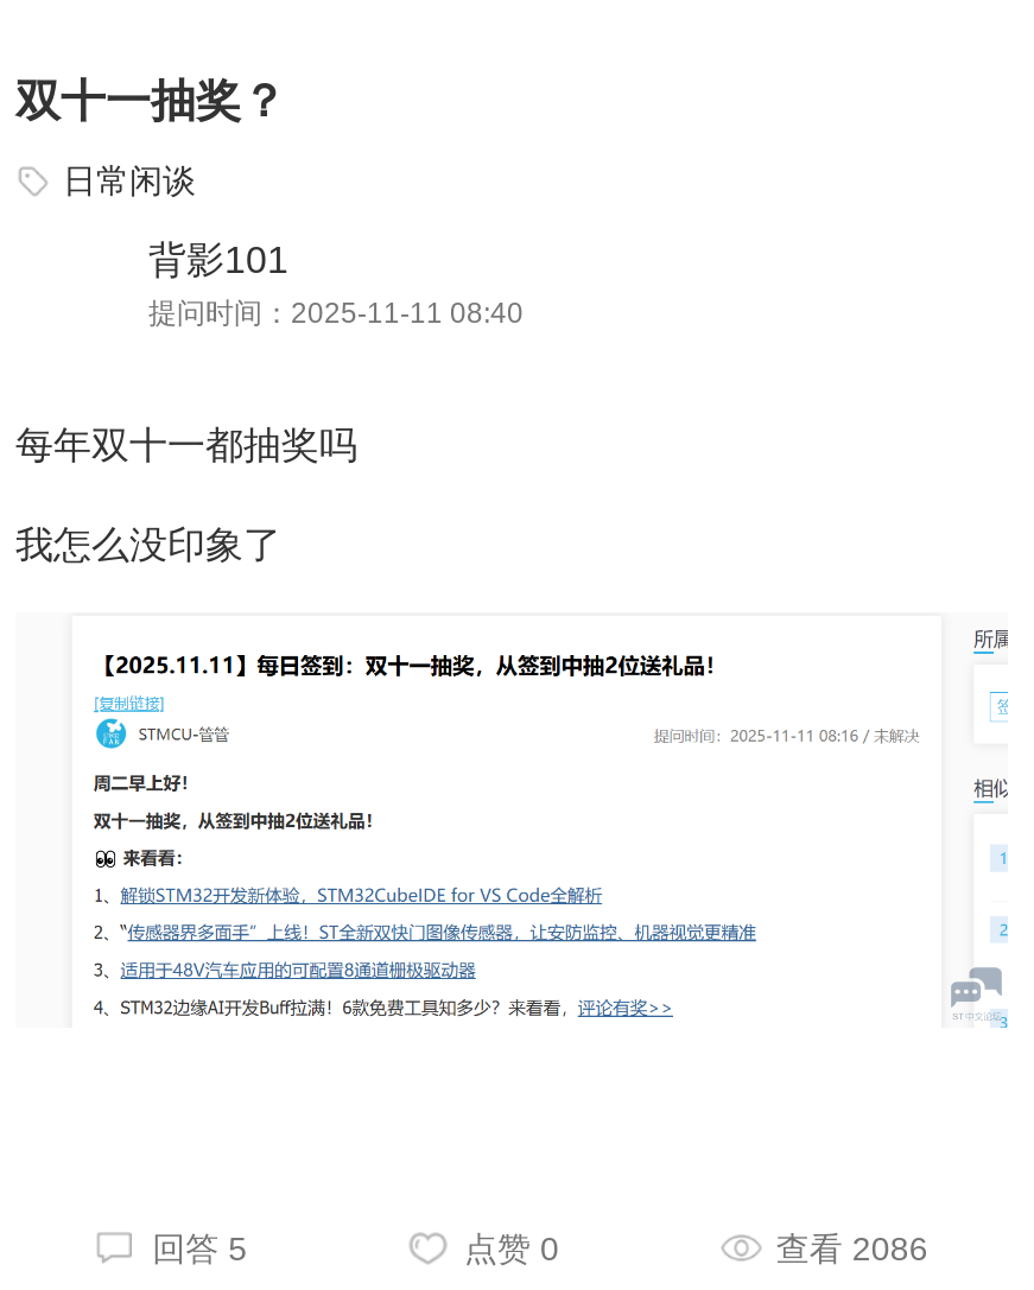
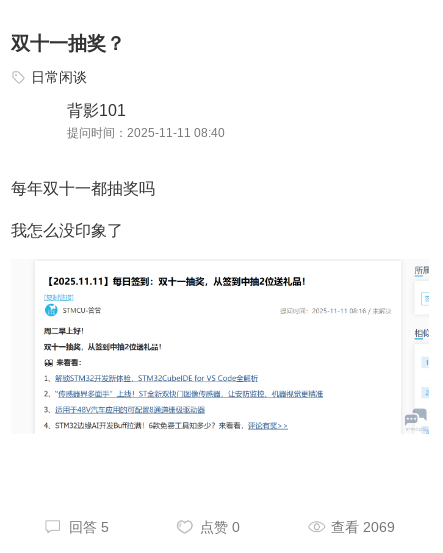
[776,1229,928,1267] 查看 2086 -> [331,519,395,535] 查看 2069

